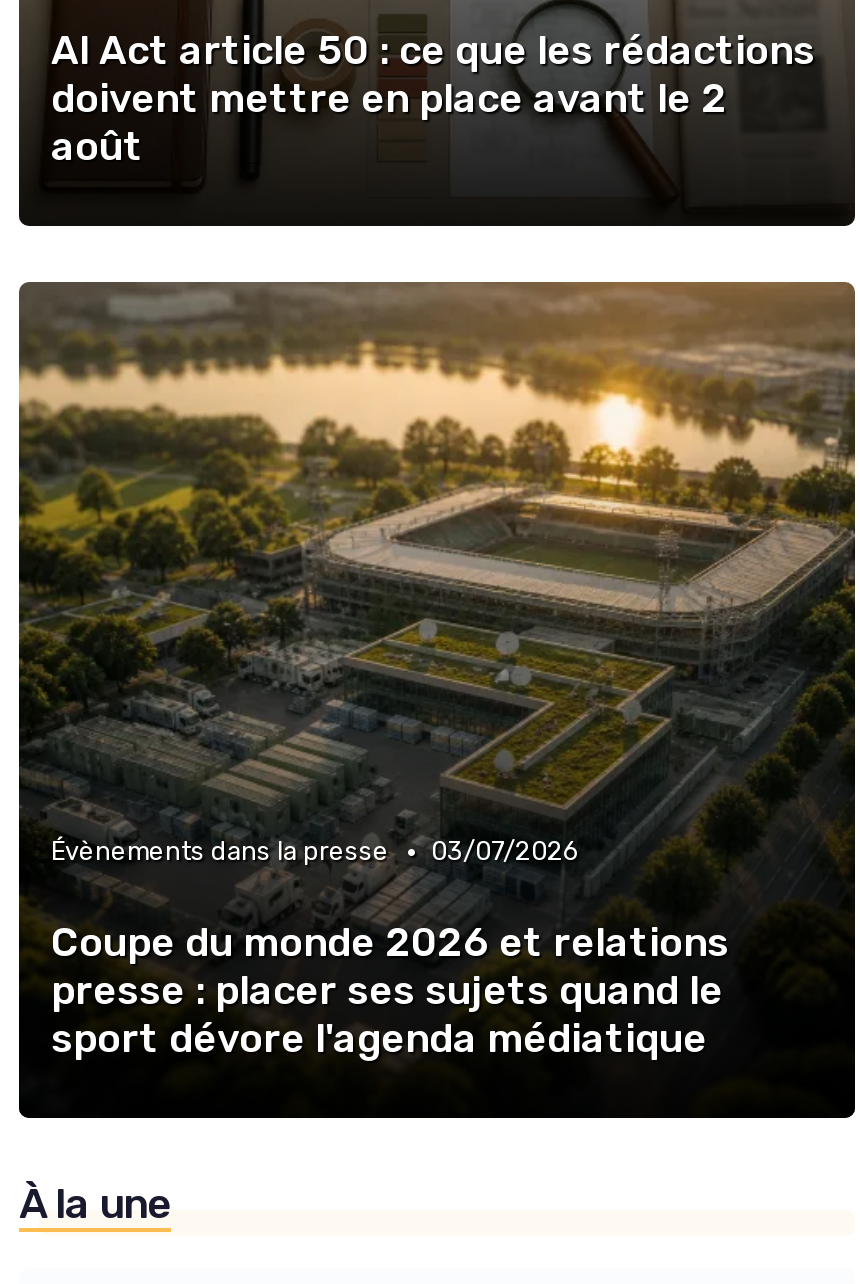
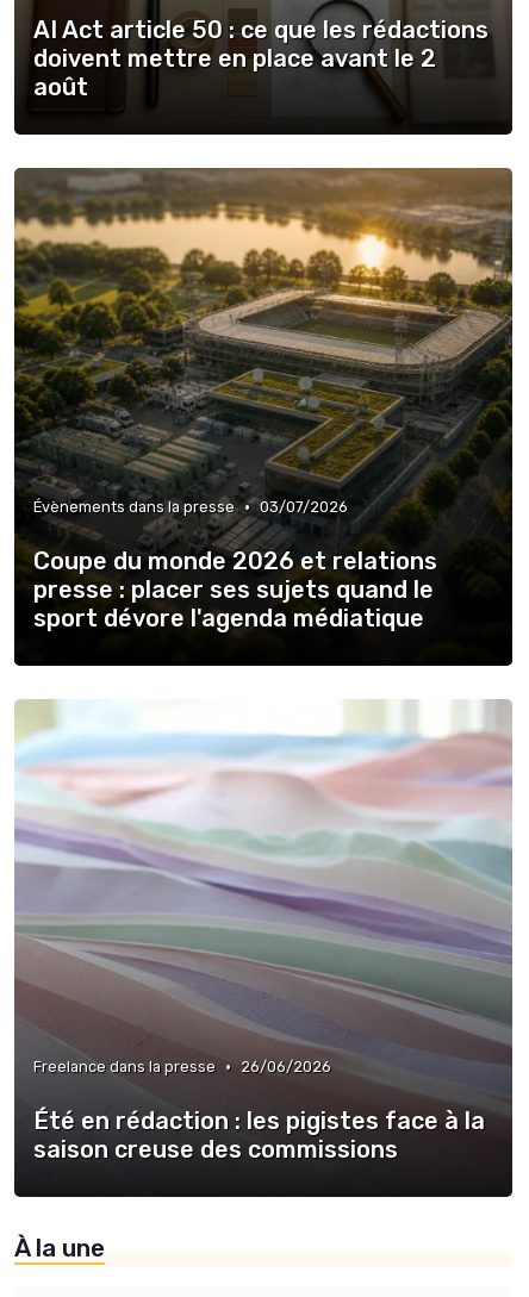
none -> [13,699,514,1183] [image] | Freelance dans la presse • 26/06/2026 | Été en rédaction : les pigistes face à la | saison creuse des commissions

